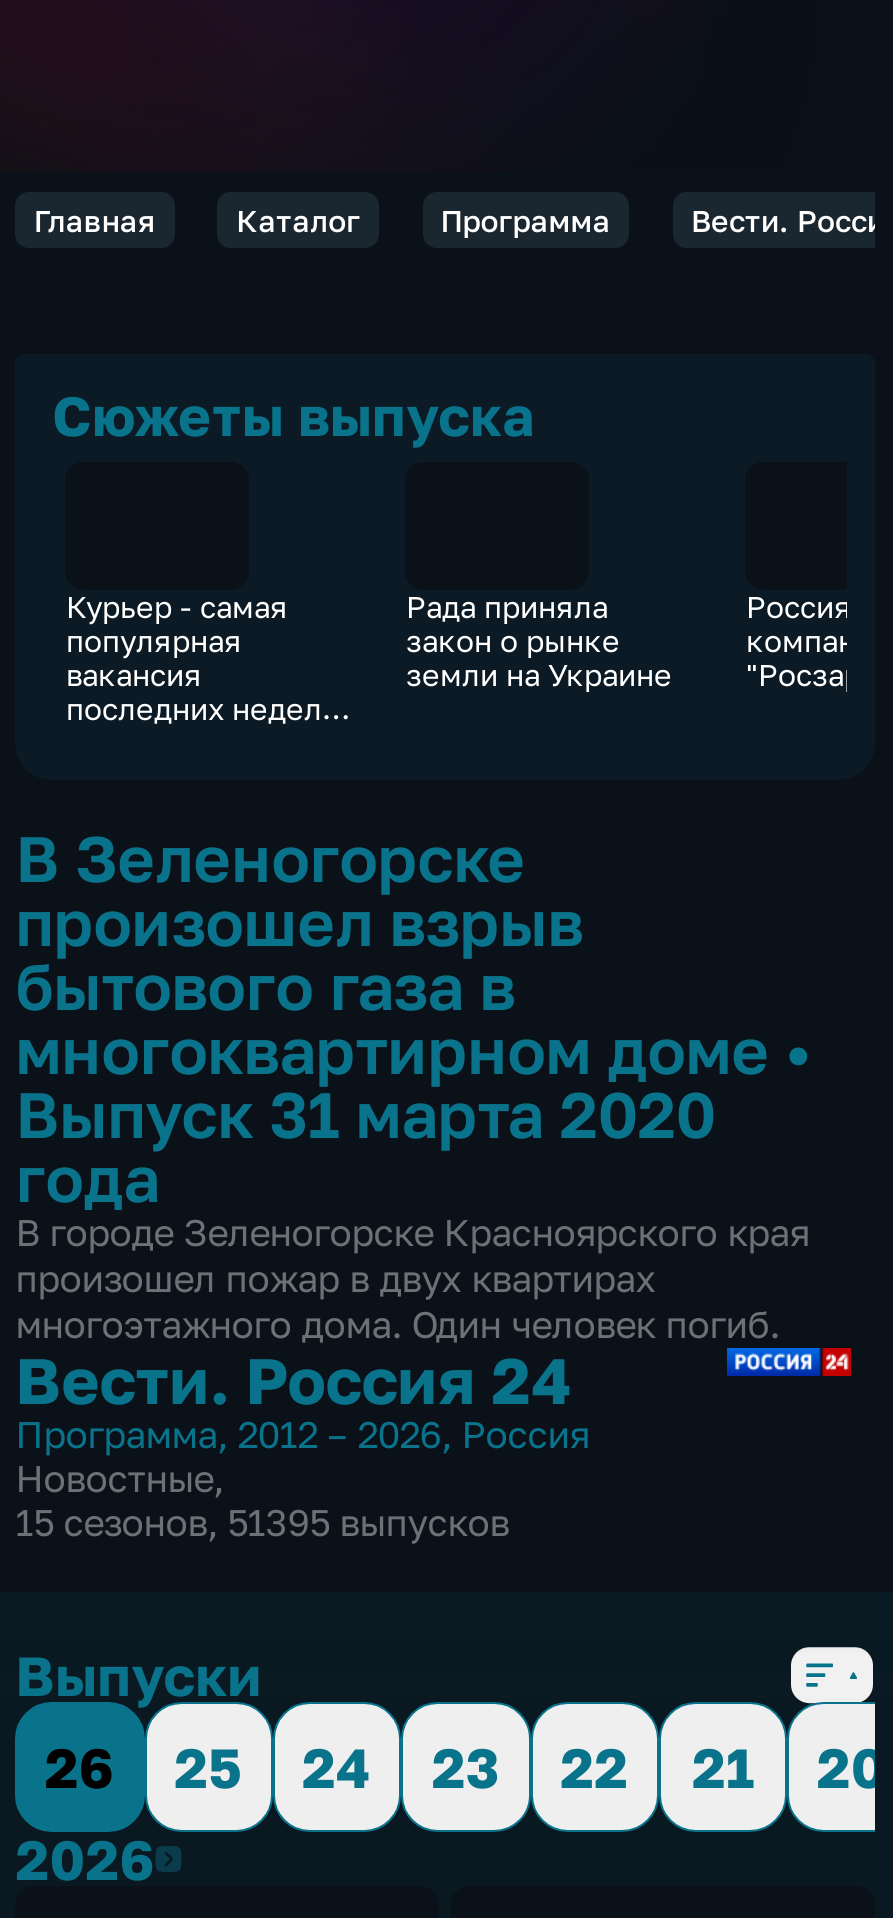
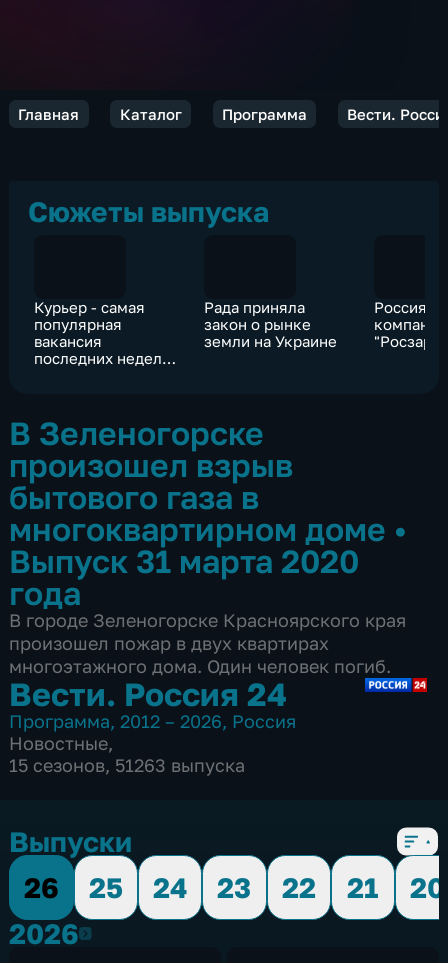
[15,1500,509,1544] 15 сезонов, 51395 выпусков -> [9,754,245,776] 15 сезонов, 51263 выпуска

